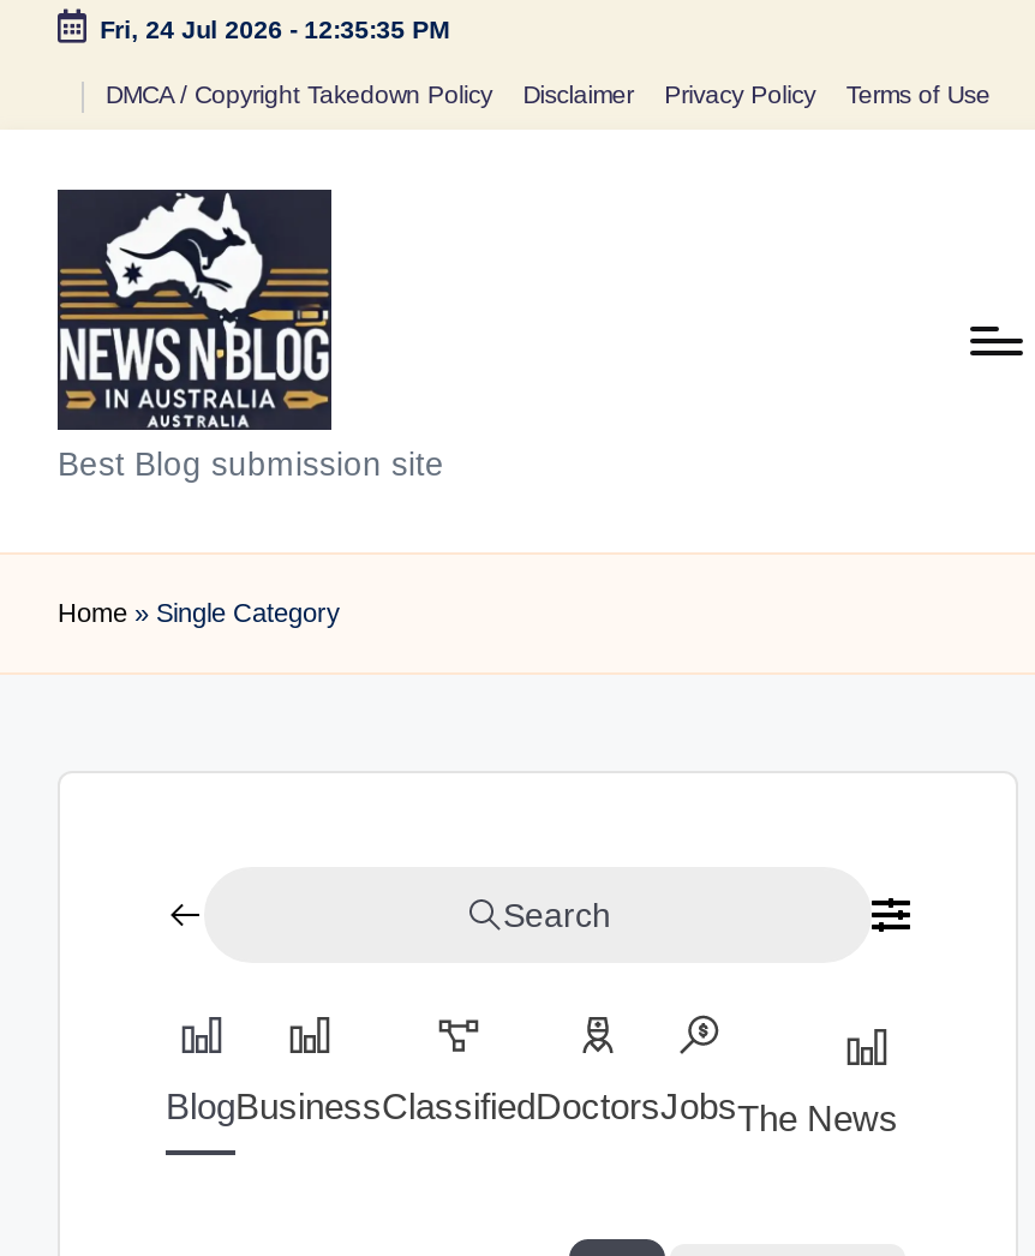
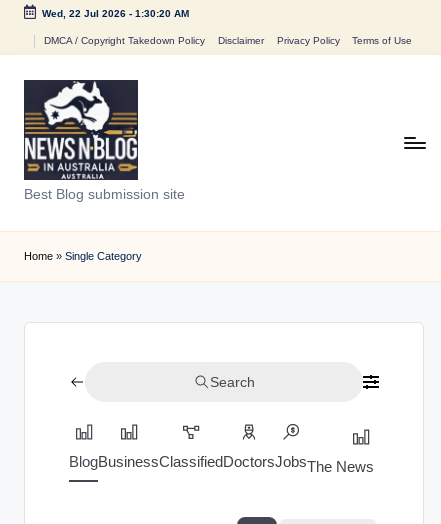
[100,16,448,43] Fri, 24 Jul 2026 - 12:35:35 PM -> [42,8,189,19] Wed, 22 Jul 2026 - 1:30:20 AM

